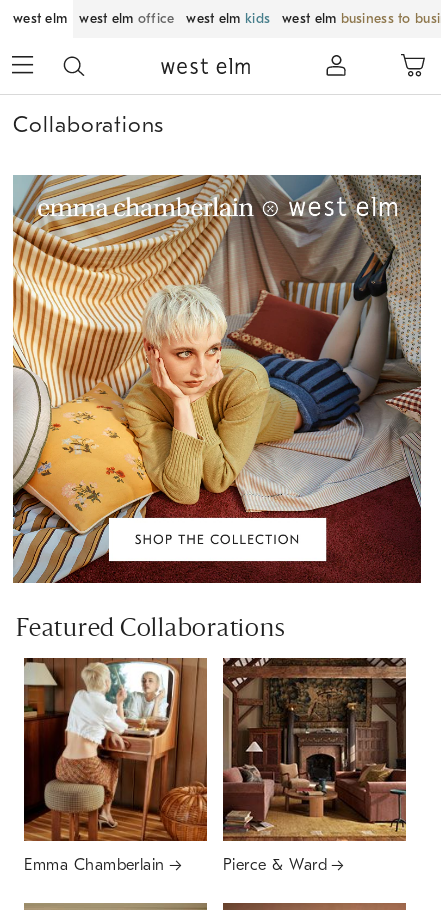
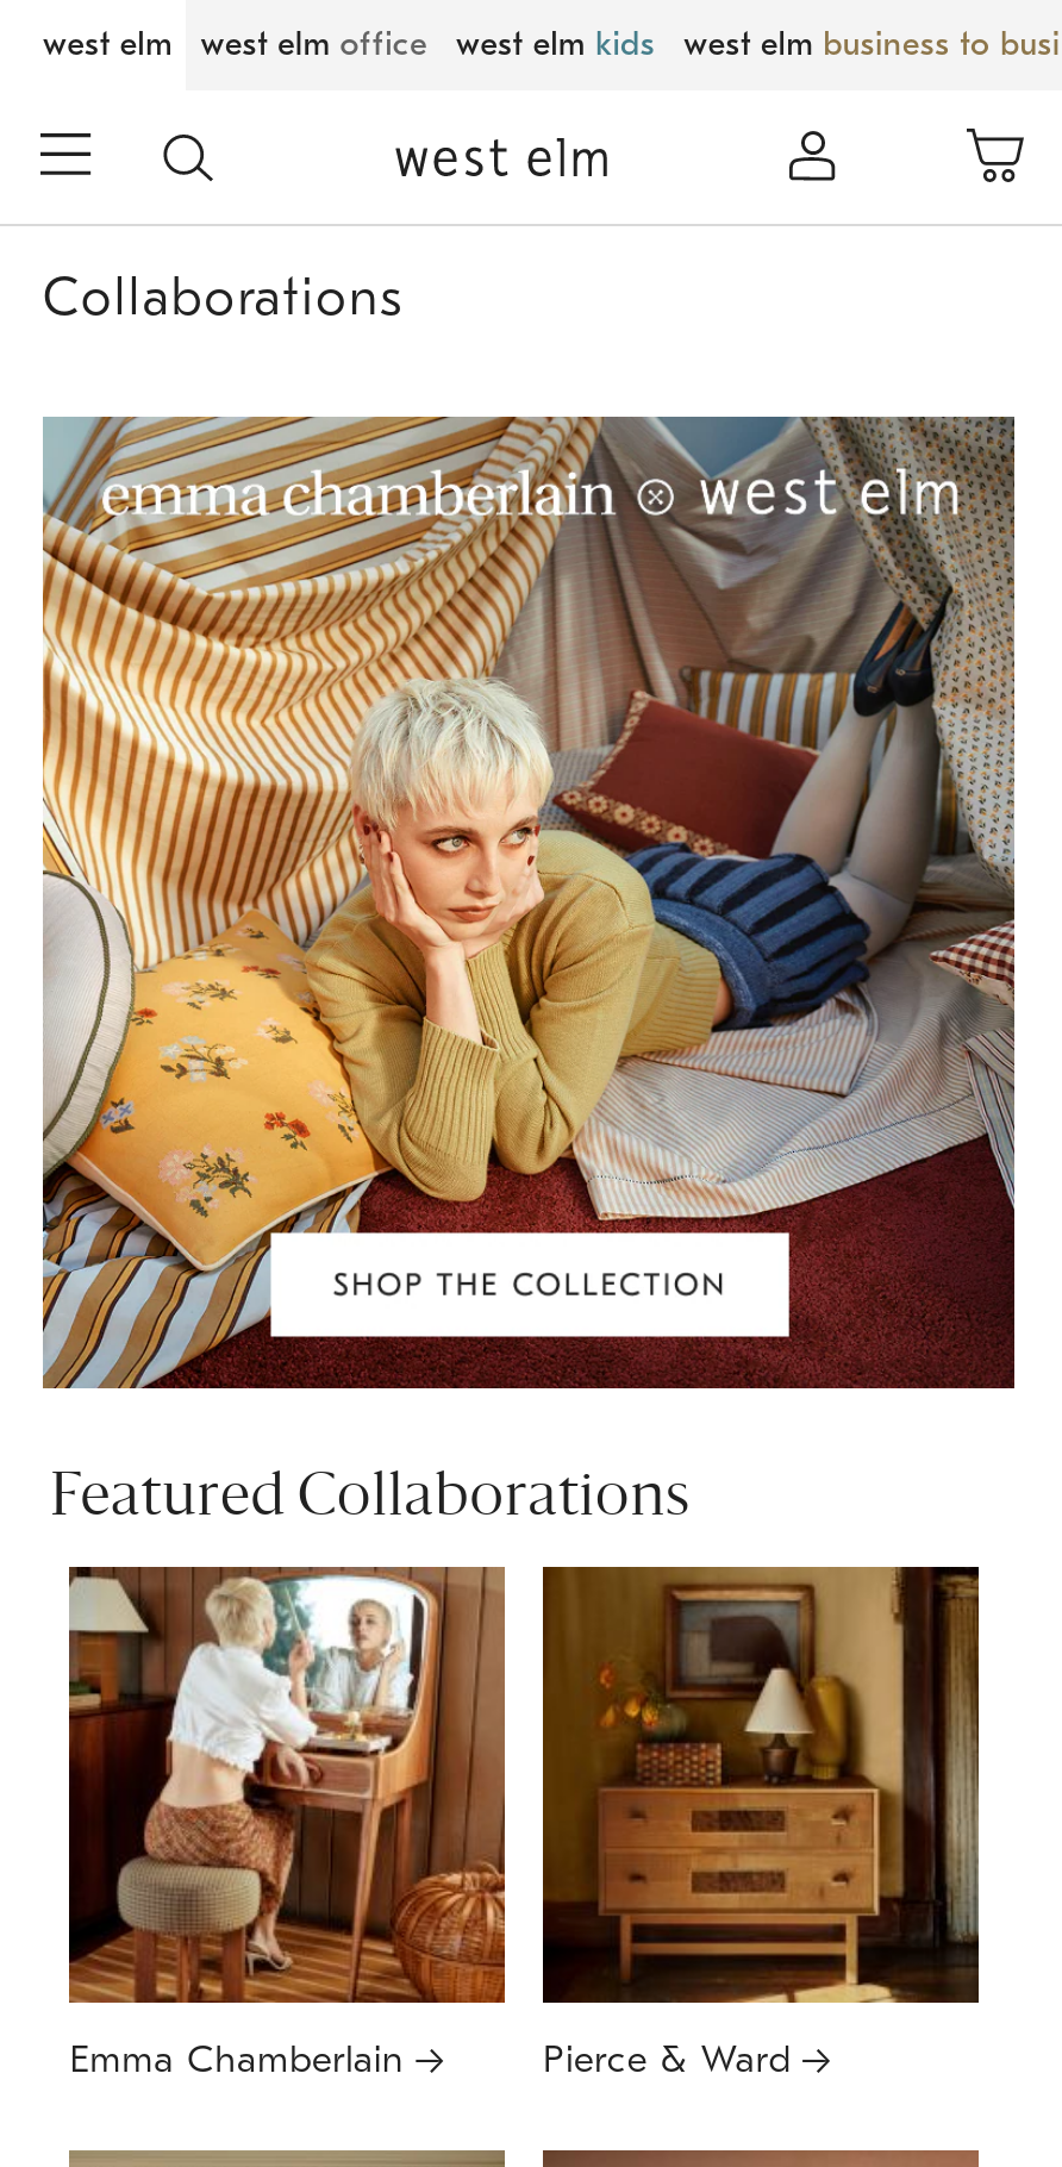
[222,657,407,842] [image] -> [543,1565,981,2005] [image]

